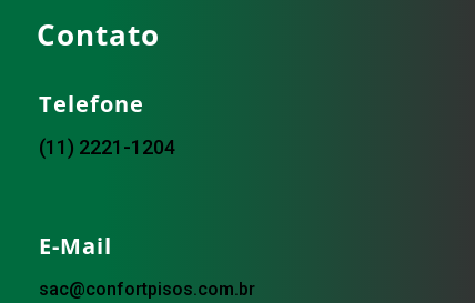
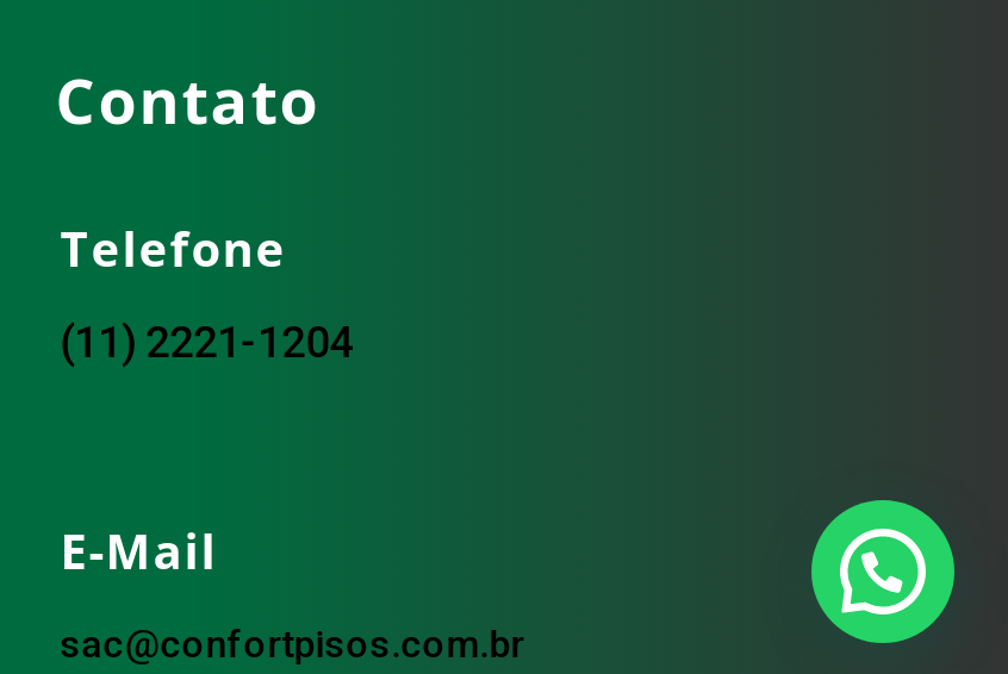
none -> [809,498,957,645] [image]

